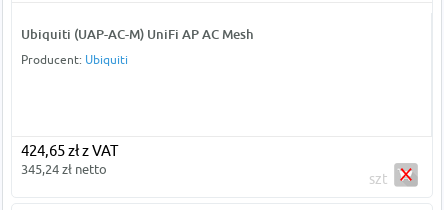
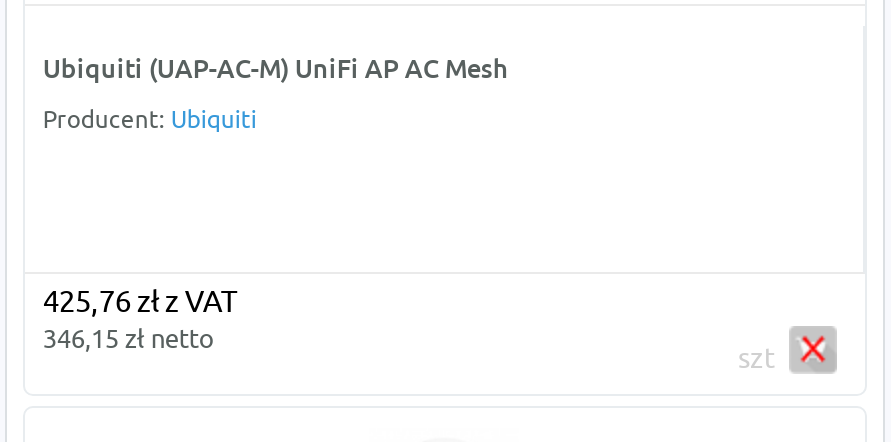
[21,142,118,159] 424,65 zł z VAT -> [43,284,237,318] 425,76 zł z VAT
[21,161,107,177] 345,24 zł netto -> [43,322,215,354] 346,15 zł netto

